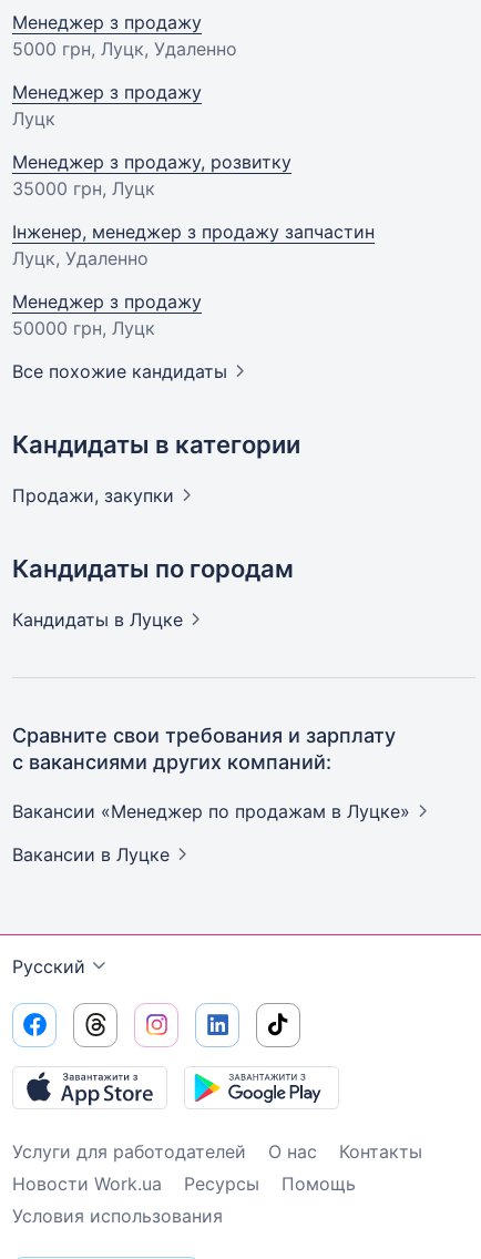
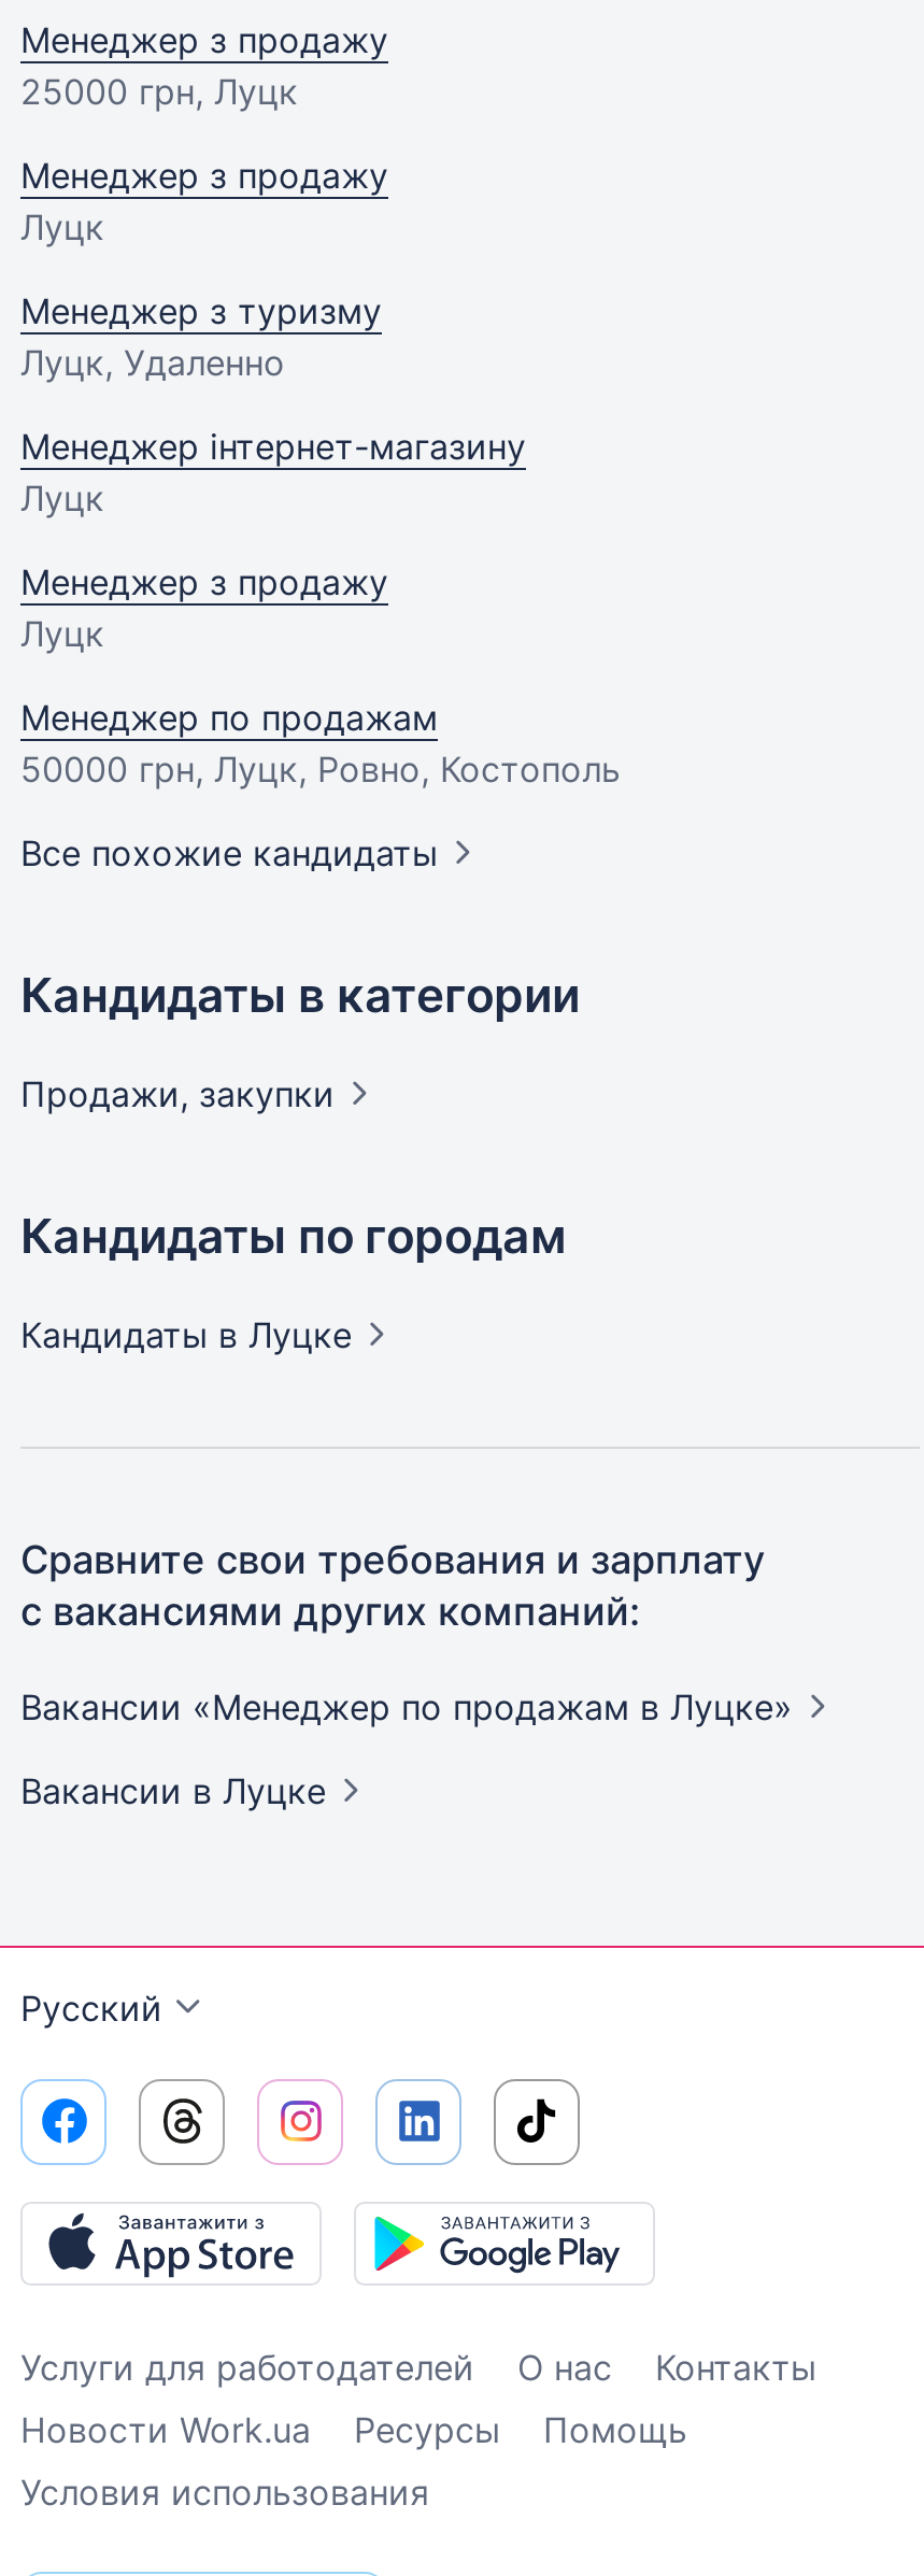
[12,38,237,60] 5000 грн, Луцк, Удаленно -> [20,70,298,113] 25000 грн, Луцк
[12,151,375,243] Менеджер з продажу, розвитку | 35000 грн, Луцк | Інженер, менеджер з продажу запчастин -> [20,289,382,332] Менеджер з туризму
moved [12,247,149,269] -> [20,341,285,384]: Луцк, Удаленно
none -> [20,425,526,520] Менеджер інтернет-магазину | Луцк
[12,317,155,339] 50000 грн, Луцк -> [20,612,621,791] Луцк | Менеджер по продажам | 50000 грн, Луцк, Ровно, Костополь

